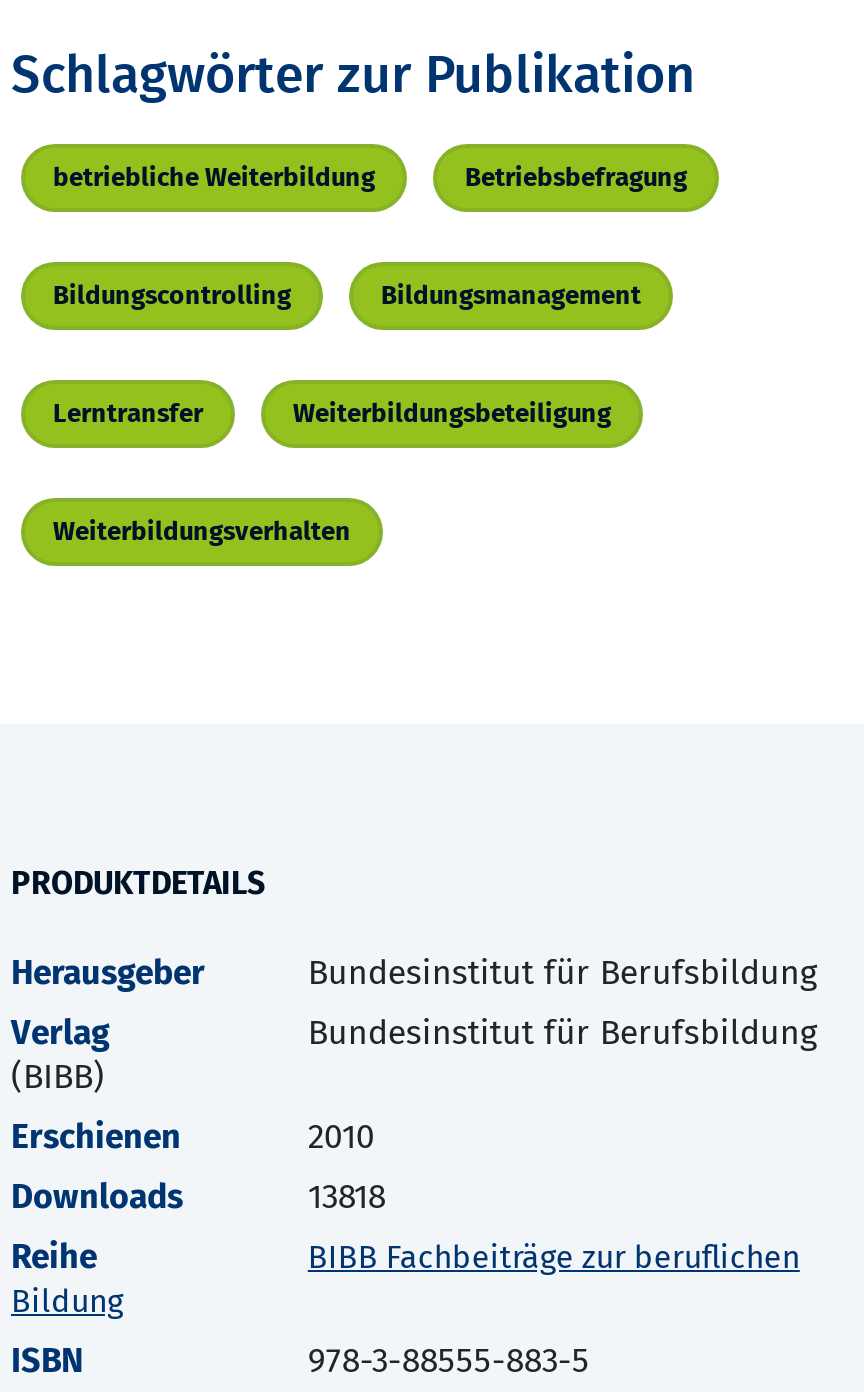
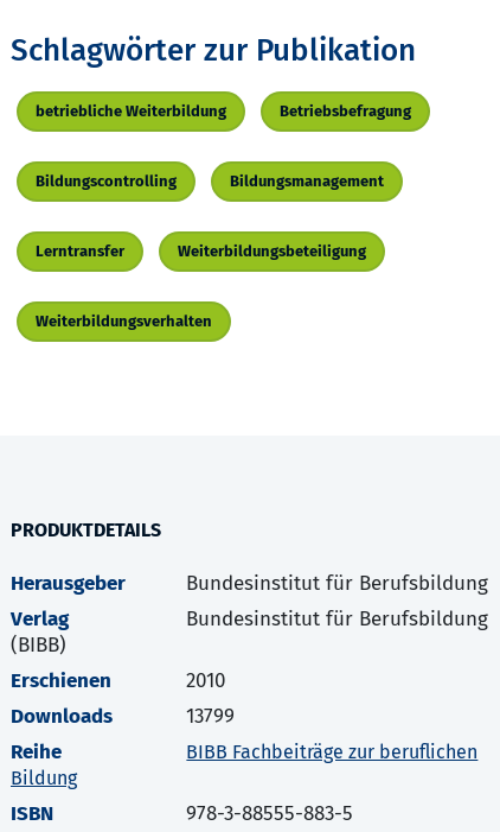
[308,1176,386,1218] 13818 -> [186,704,235,729] 13799

